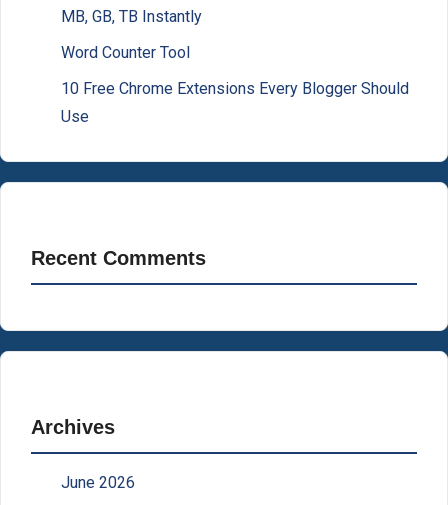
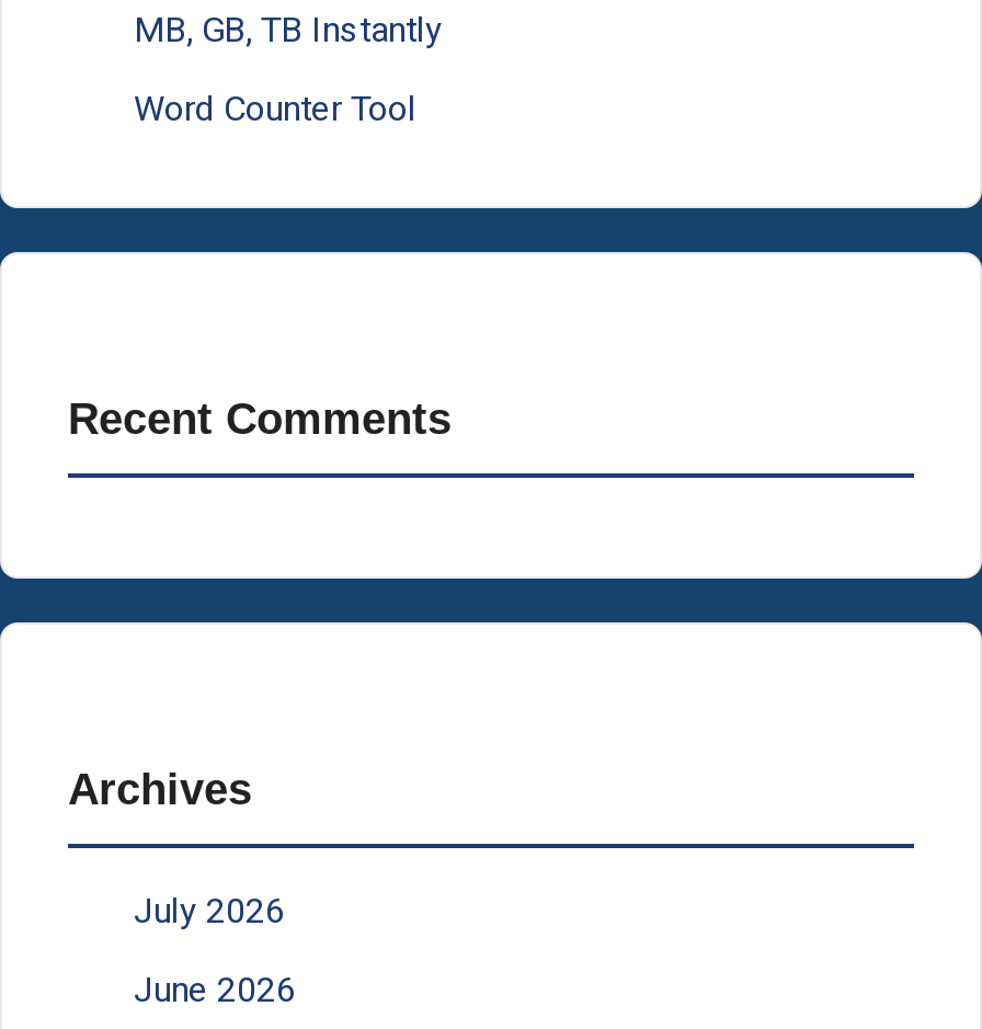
[61,79,409,126] 10 Free Chrome Extensions Every Blogger Should | Use -> none
moved [31,247,206,438] -> [68,395,452,814]: Recent Comments | Archives
none -> [134,890,285,932] July 2026

